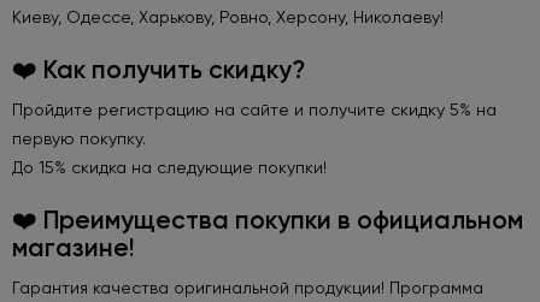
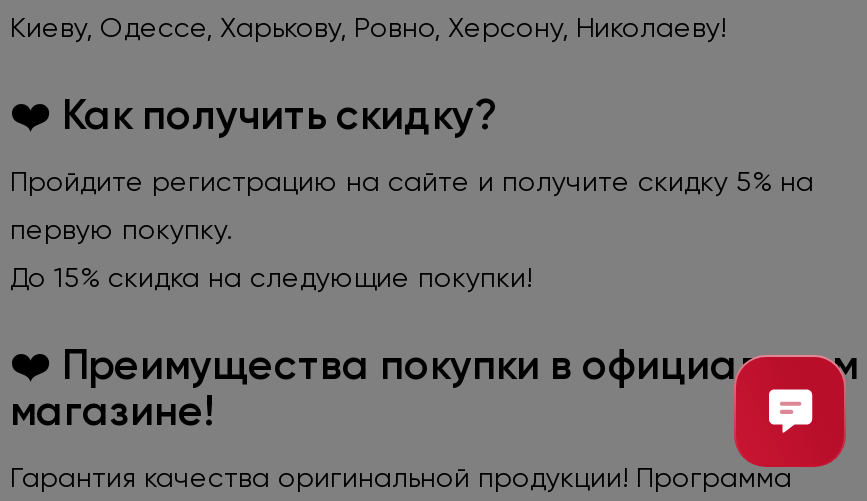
none -> [732,393,848,469] [image]

